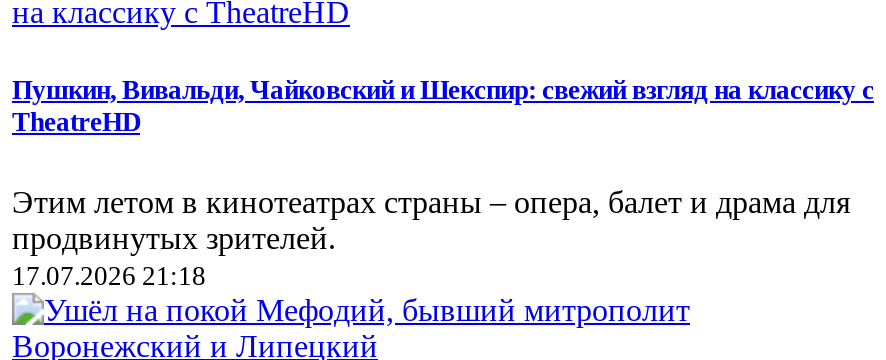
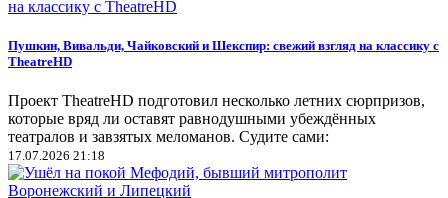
[12,184,850,254] Этим летом в кинотеатрах страны – опера, балет и драма для | продвинутых зрителей. -> [8,92,425,145] Проект TheatreHD подготовил несколько летних сюрпризов, | которые вряд ли оставят равнодушными убеждённых | театралов и завзятых меломанов. Судите сами:

